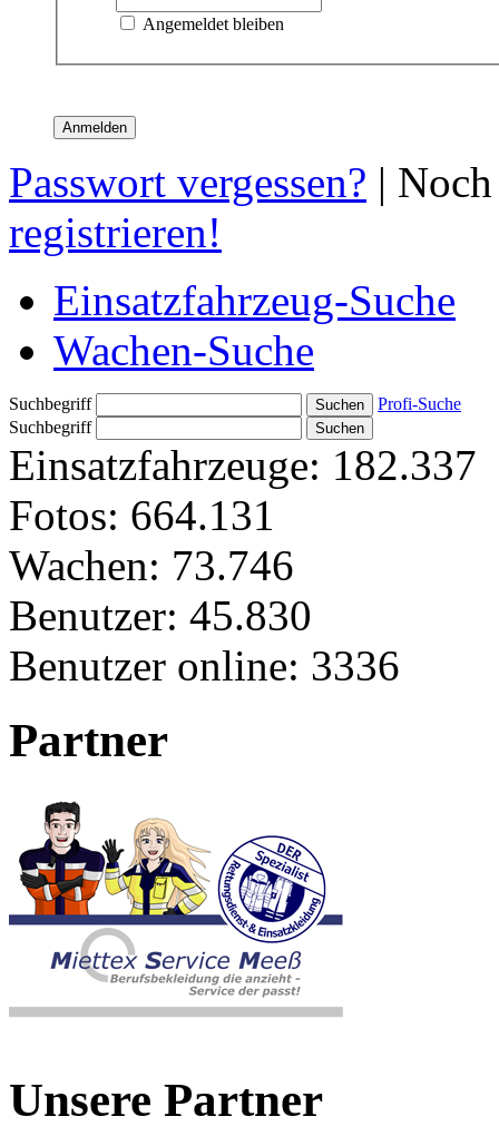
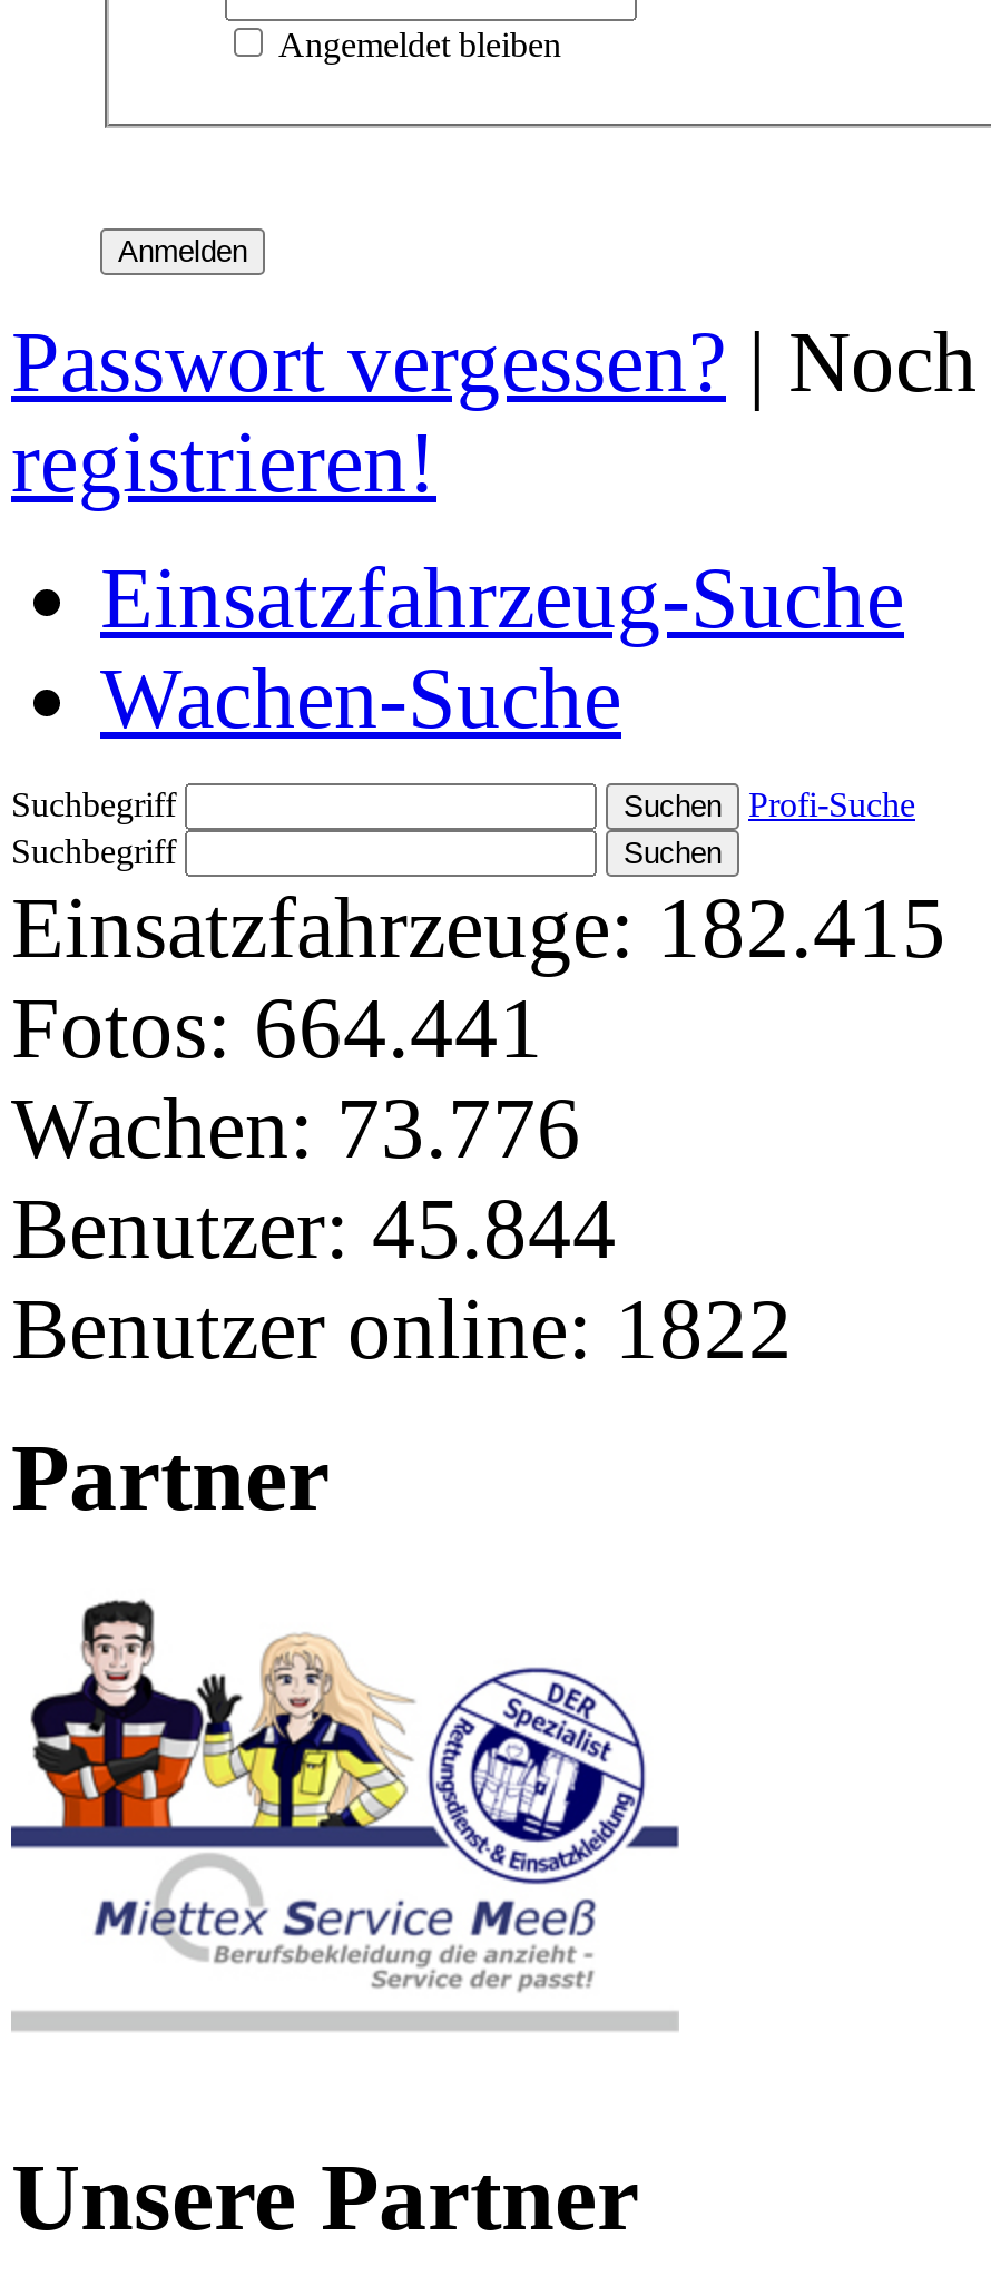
[9,442,477,489] Einsatzfahrzeuge: 182.337 -> [11,880,946,976] Einsatzfahrzeuge: 182.415
[9,492,275,540] Fotos: 664.131 -> [11,980,543,1076] Fotos: 664.441
[9,542,294,590] Wachen: 73.746 -> [11,1081,581,1176] Wachen: 73.776
[9,592,312,640] Benutzer: 45.830 -> [11,1181,617,1277] Benutzer: 45.844
[9,642,400,690] Benutzer online: 3336 -> [11,1281,793,1377] Benutzer online: 1822

